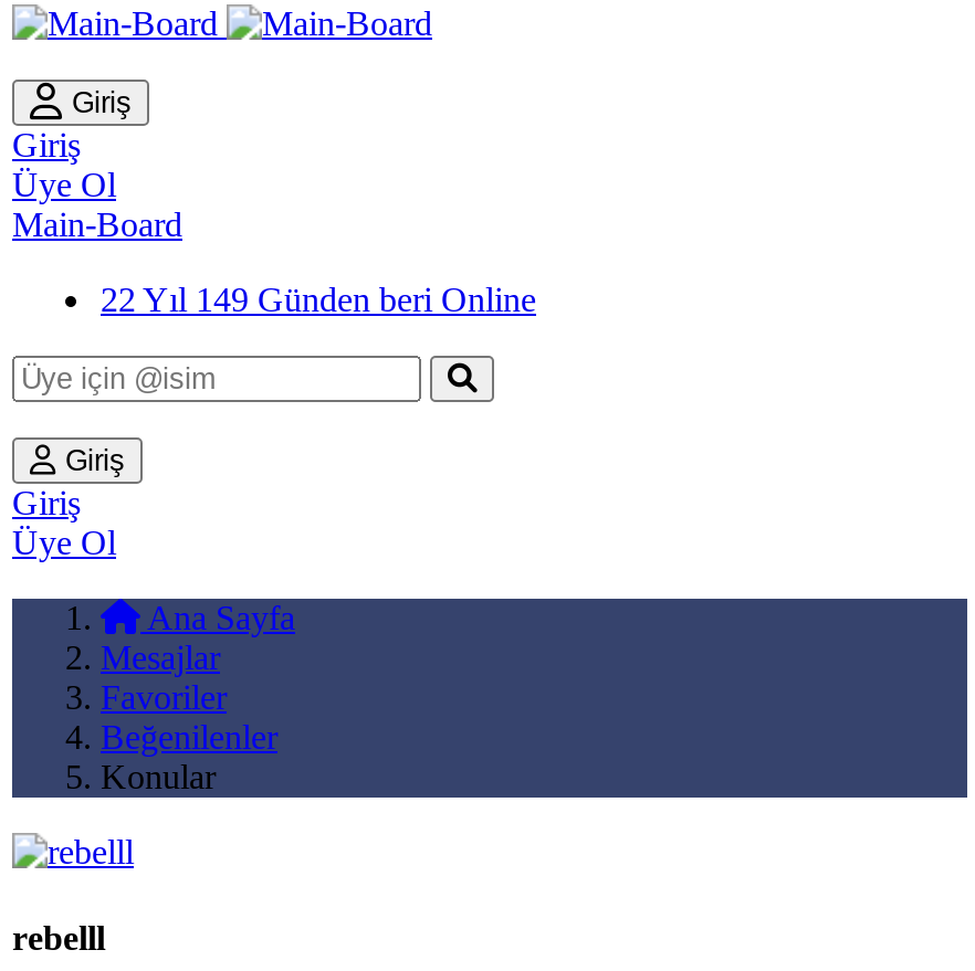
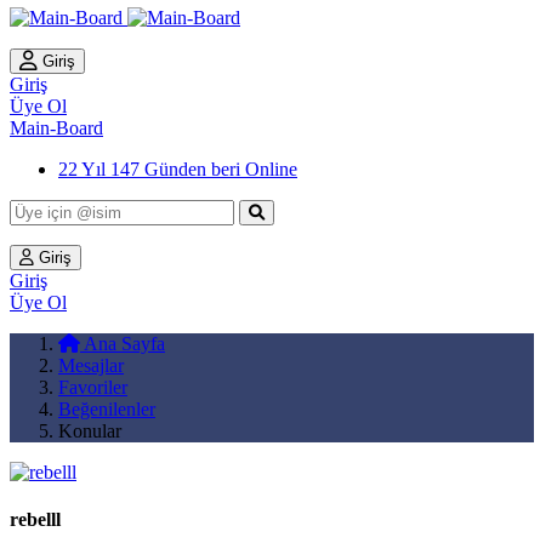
[101,281,536,318] 22 Yıl 149 Günden beri Online -> [58,159,297,179] 22 Yıl 147 Günden beri Online

